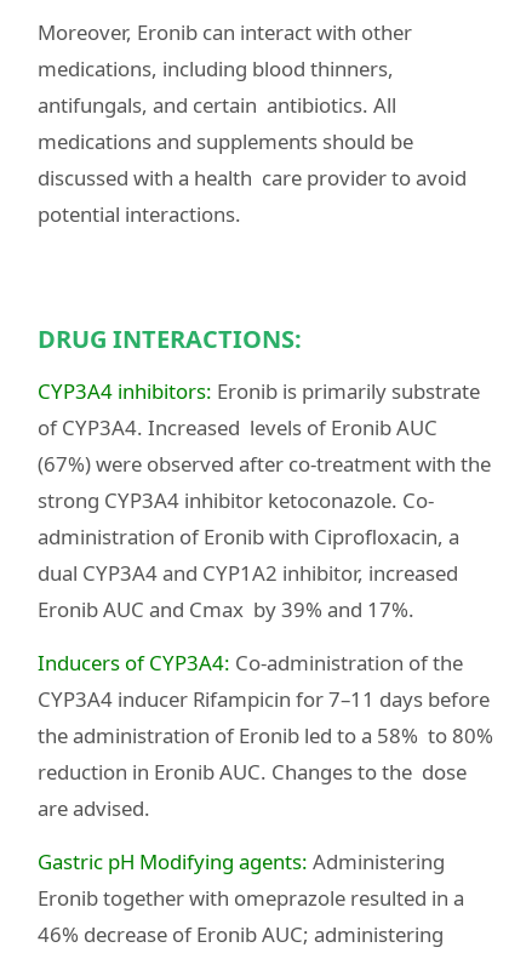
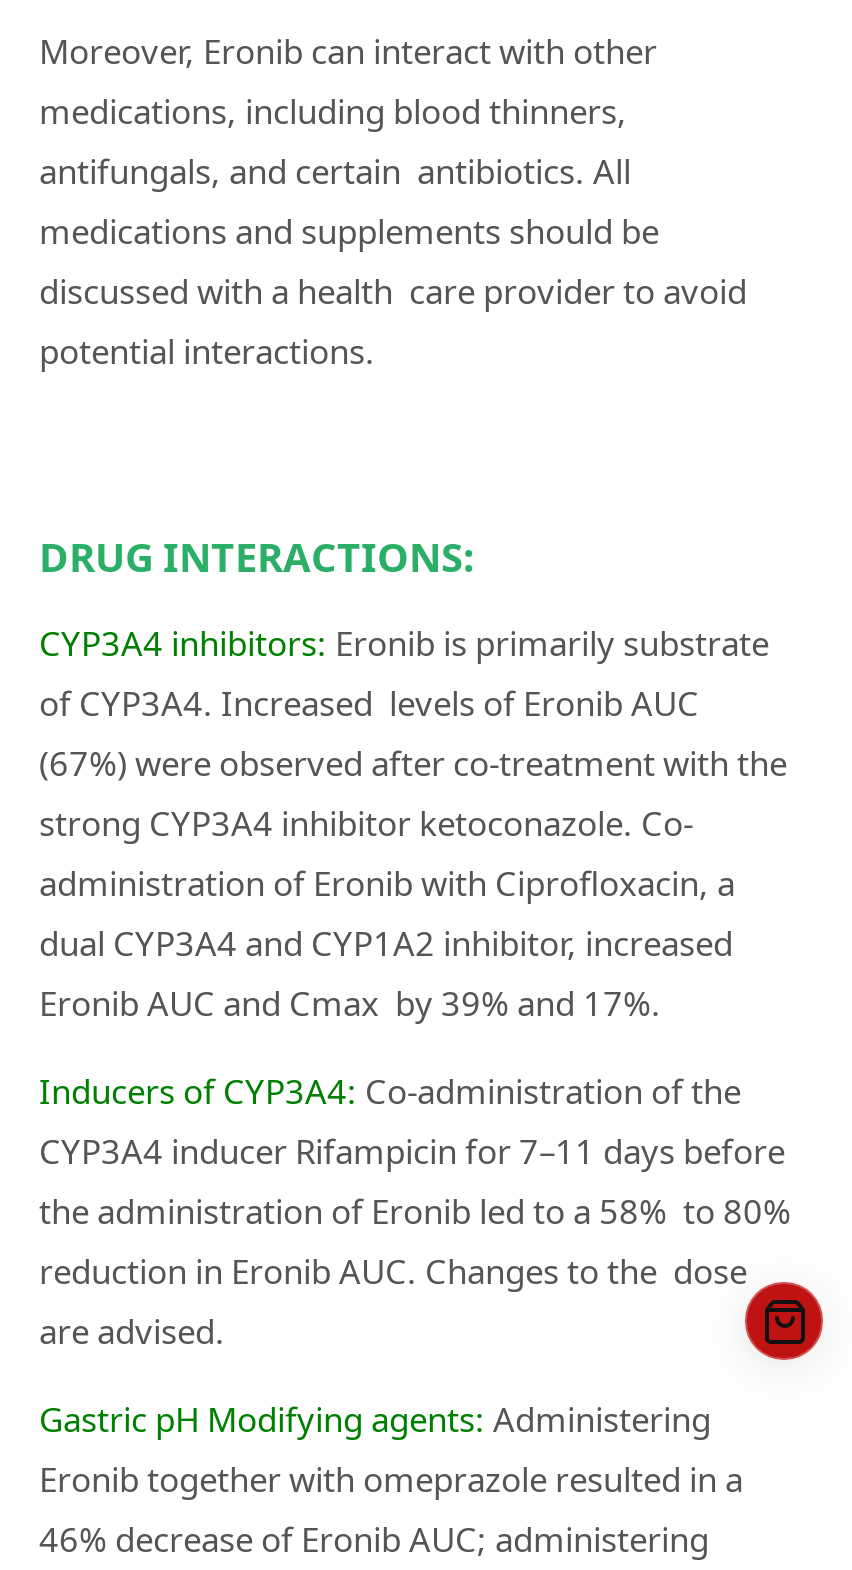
none -> [741,1280,827,1364] [image]

